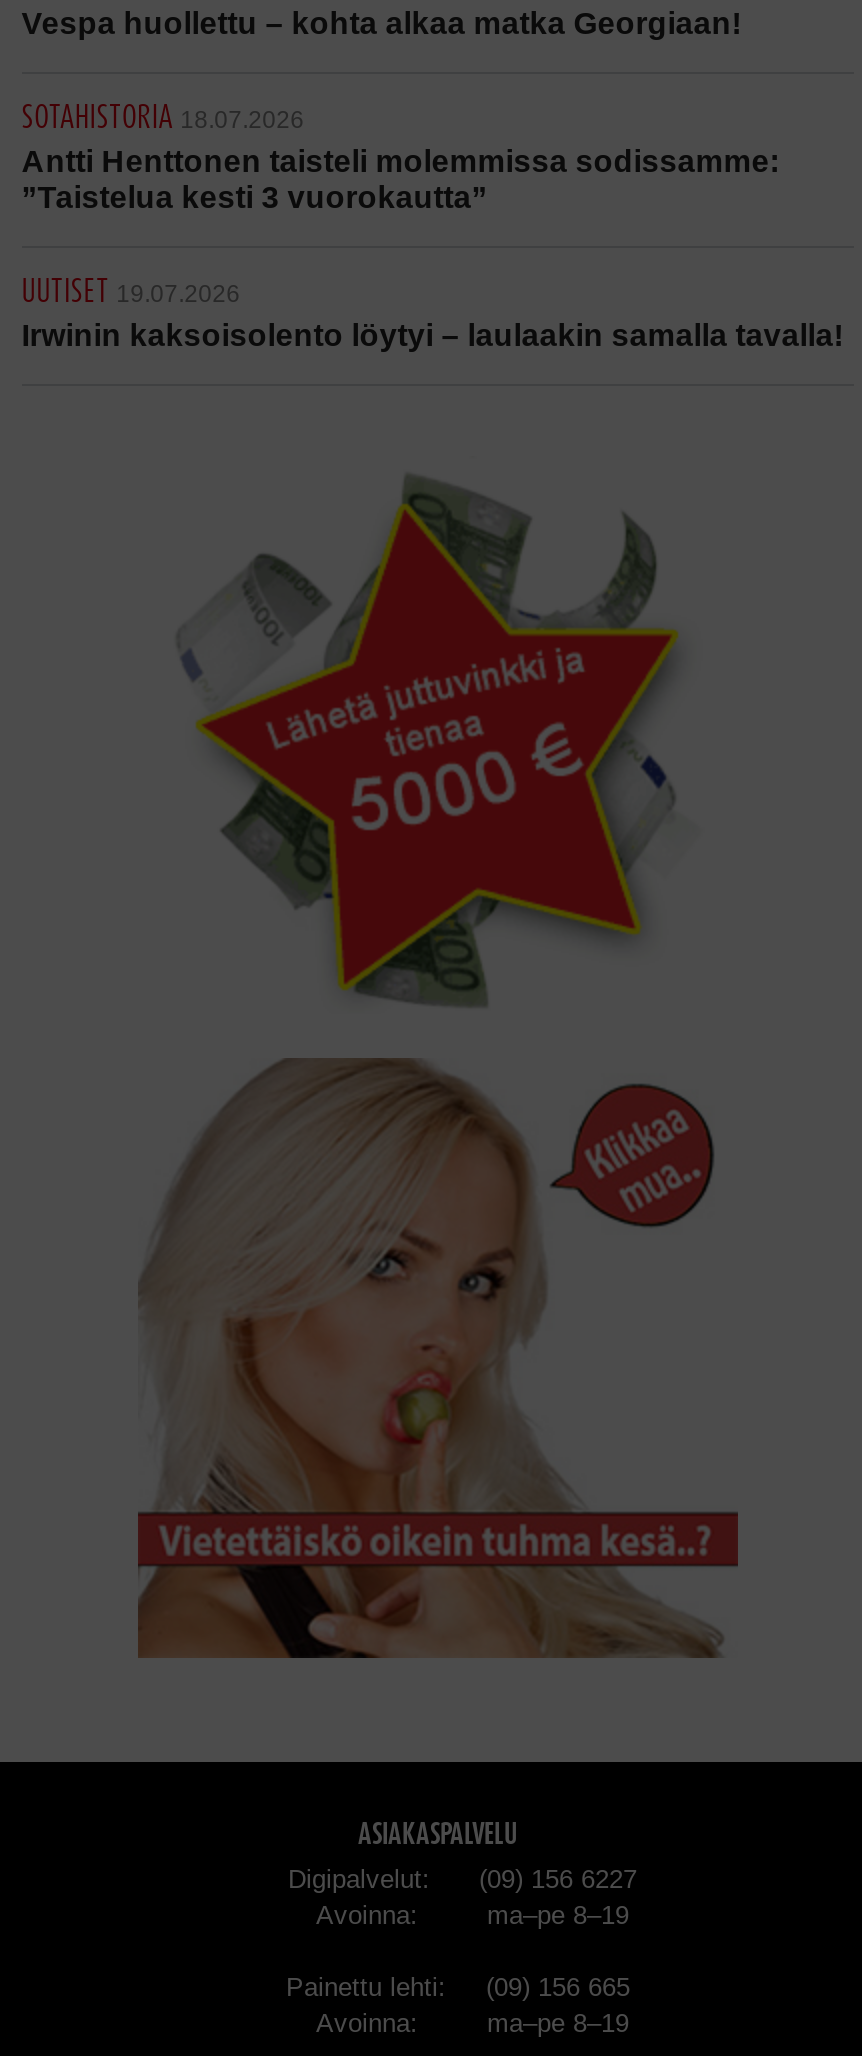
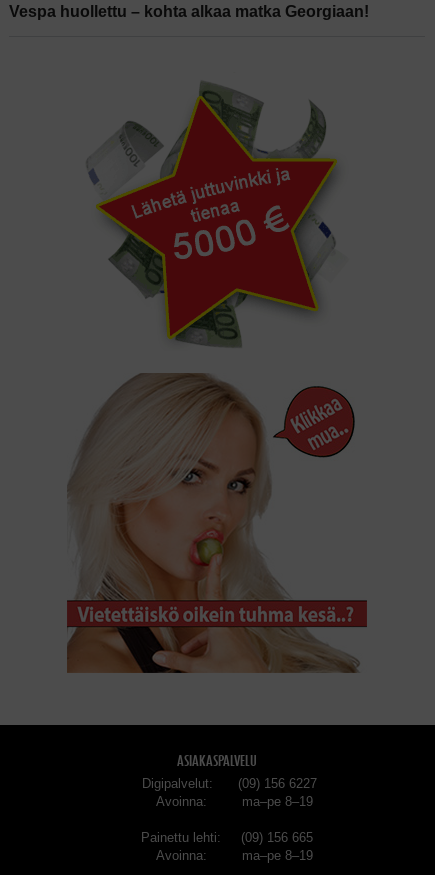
[21,104,843,352] SOTAHISTORIA 18.07.2026 | Antti Henttonen taisteli molemmissa sodissamme: | ”Taistelua kesti 3 vuorokautta” | UUTISET 19.07.2026 | Irwinin kaksoisolento löytyi – laulaakin samalla tavalla! -> none

